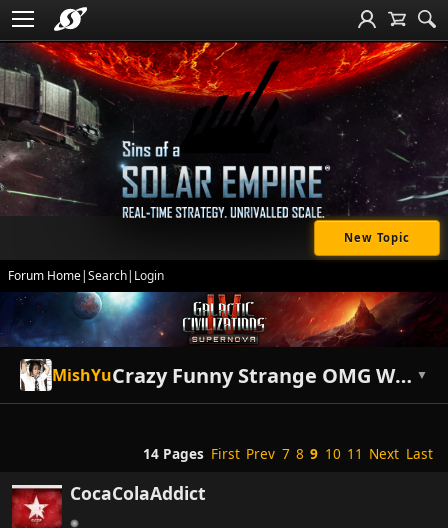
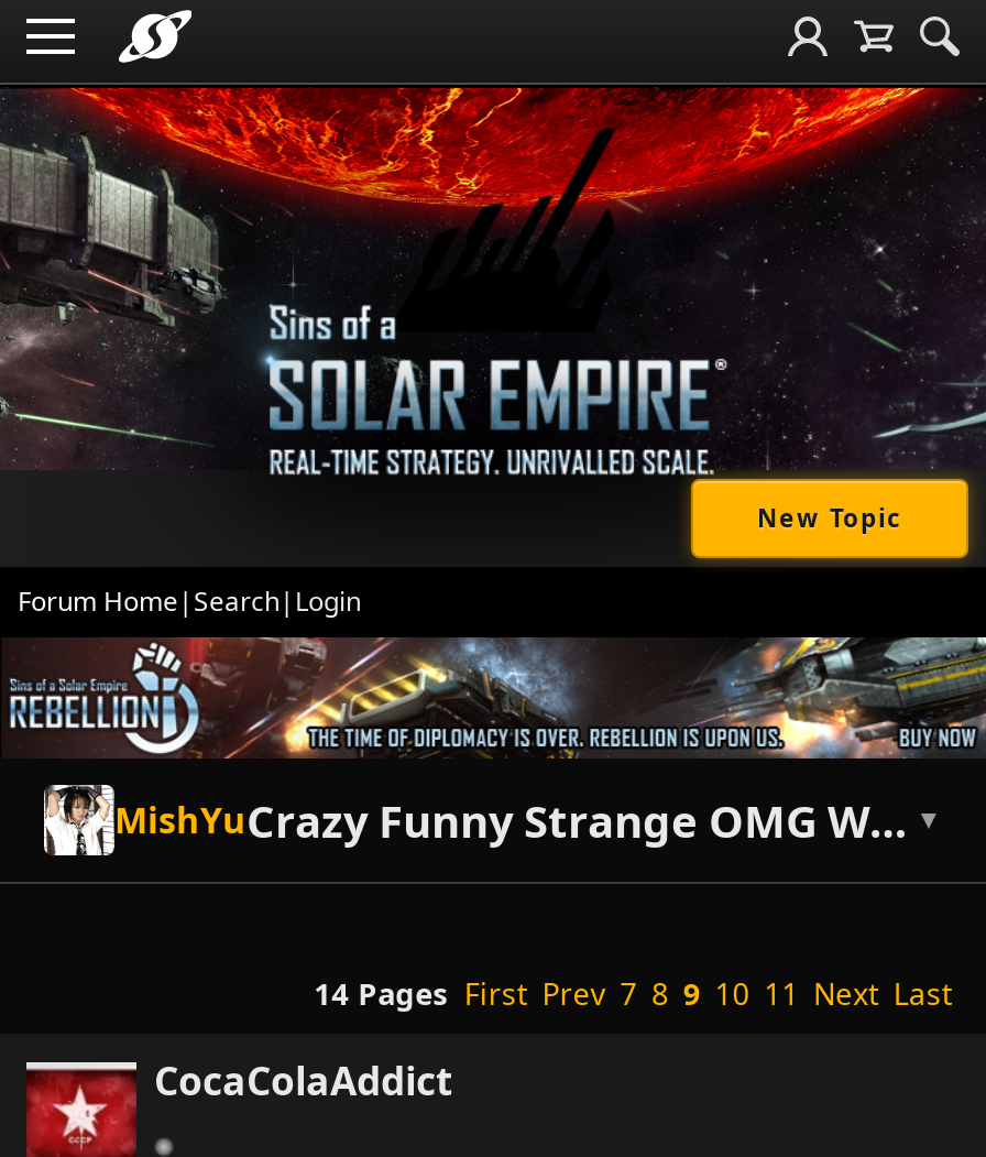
[3,291,445,347] [image] -> [7,635,979,761] [image]

